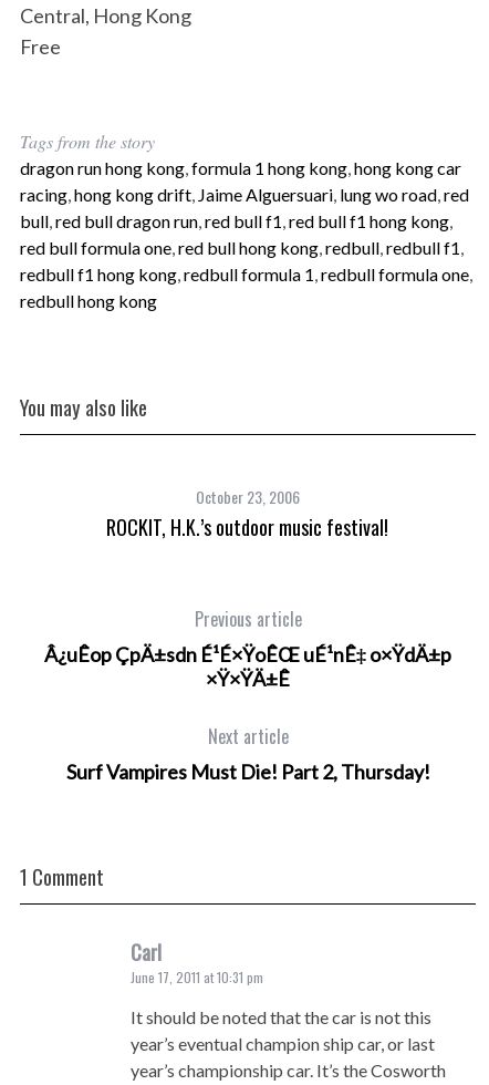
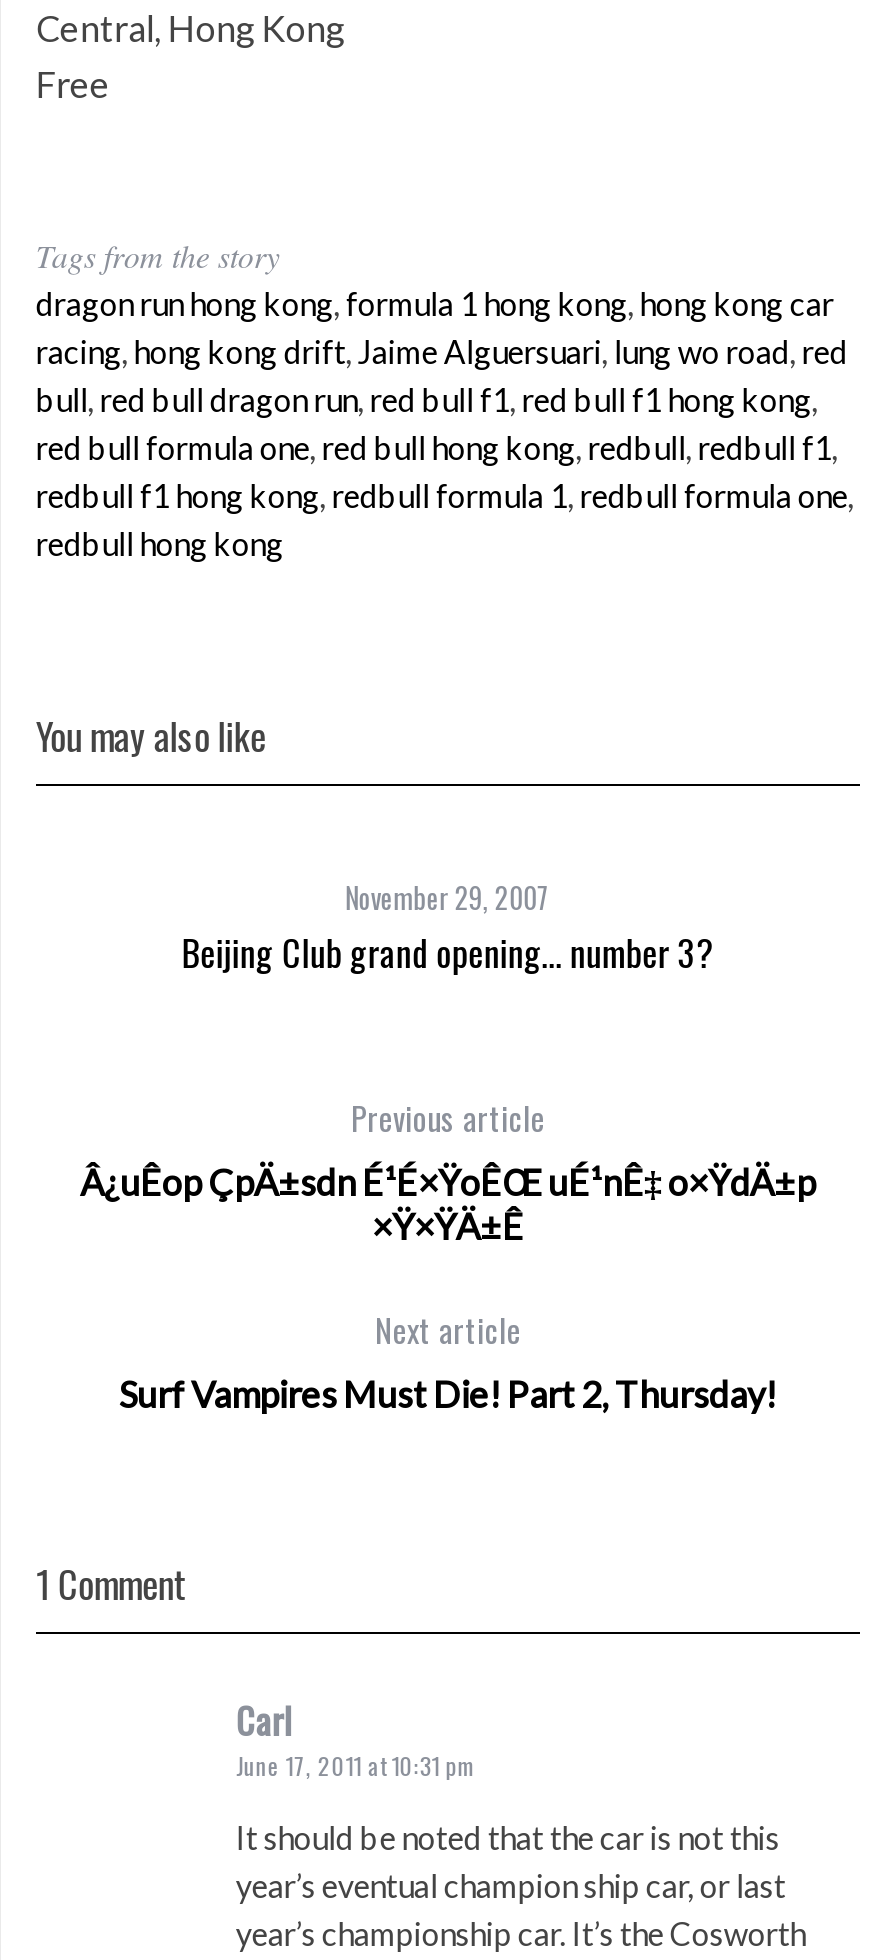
[107,485,389,541] October 23, 2006 | ROCKIT, H.K.’s outdoor music festival! -> [182,876,714,978] November 29, 2007 | Beijing Club grand opening… number 3?

